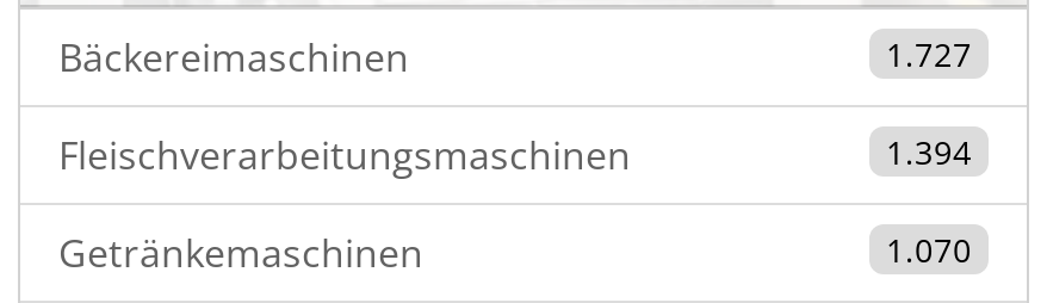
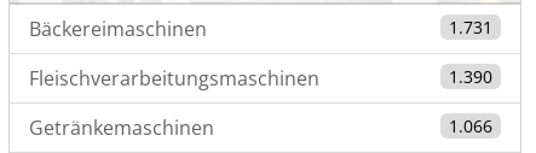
[886,31,972,76] 1.727 -> [449,16,492,39] 1.731
[886,129,972,174] 1.394 -> [449,65,492,88] 1.390
[886,227,972,272] 1.070 -> [449,114,492,137] 1.066

